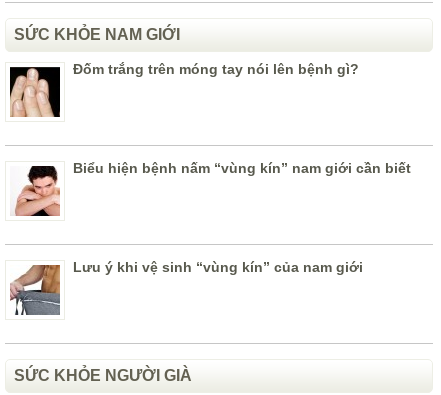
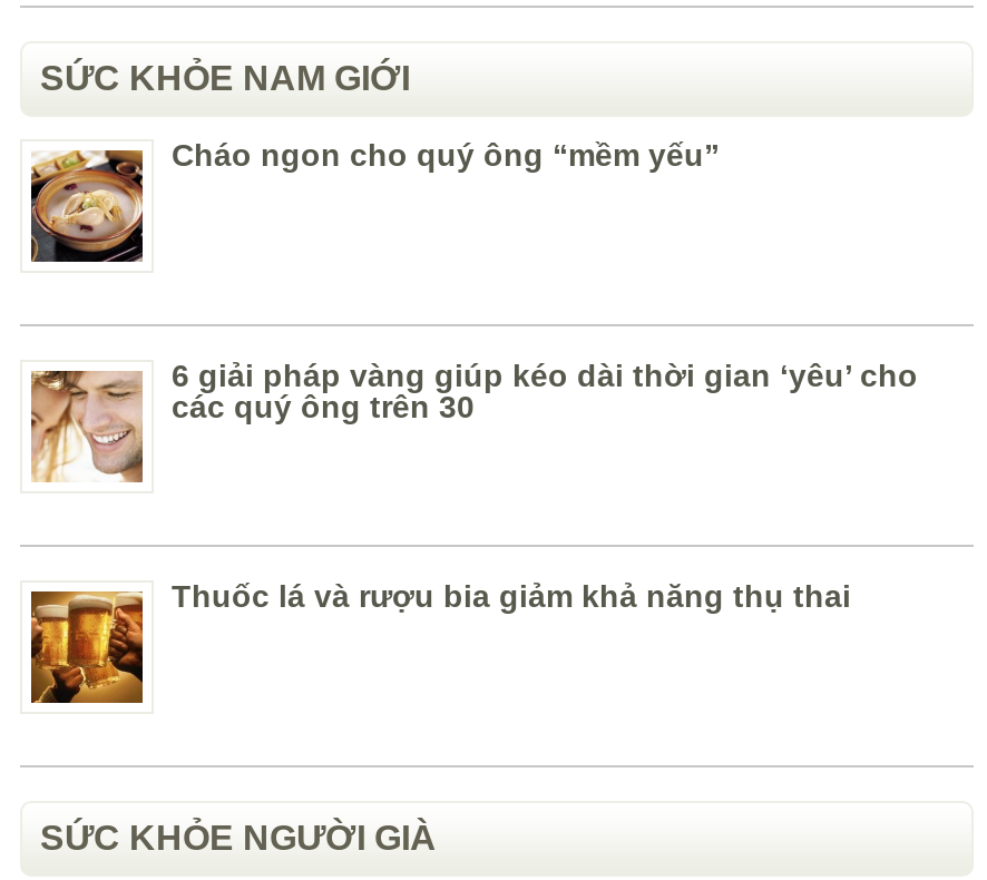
[9,61,359,118] [image] | Đốm trắng trên móng tay nói lên bệnh gì? -> [29,138,720,264] [image] | Cháo ngon cho quý ông “mềm yếu”
[10,160,411,217] [image] | Biểu hiện bệnh nấm “vùng kín” nam giới cần biết -> [29,358,918,482] [image] | 6 giải pháp vàng giúp kéo dài thời gian ‘yêu’ cho | các quý ông trên 30
[10,259,363,316] [image] | Lưu ý khi vệ sinh “vùng kín” của nam giới -> [29,579,851,705] [image] | Thuốc lá và rượu bia giảm khả năng thụ thai

